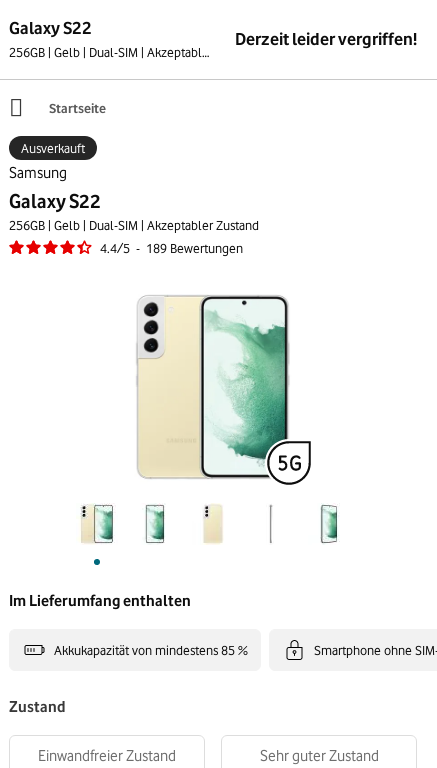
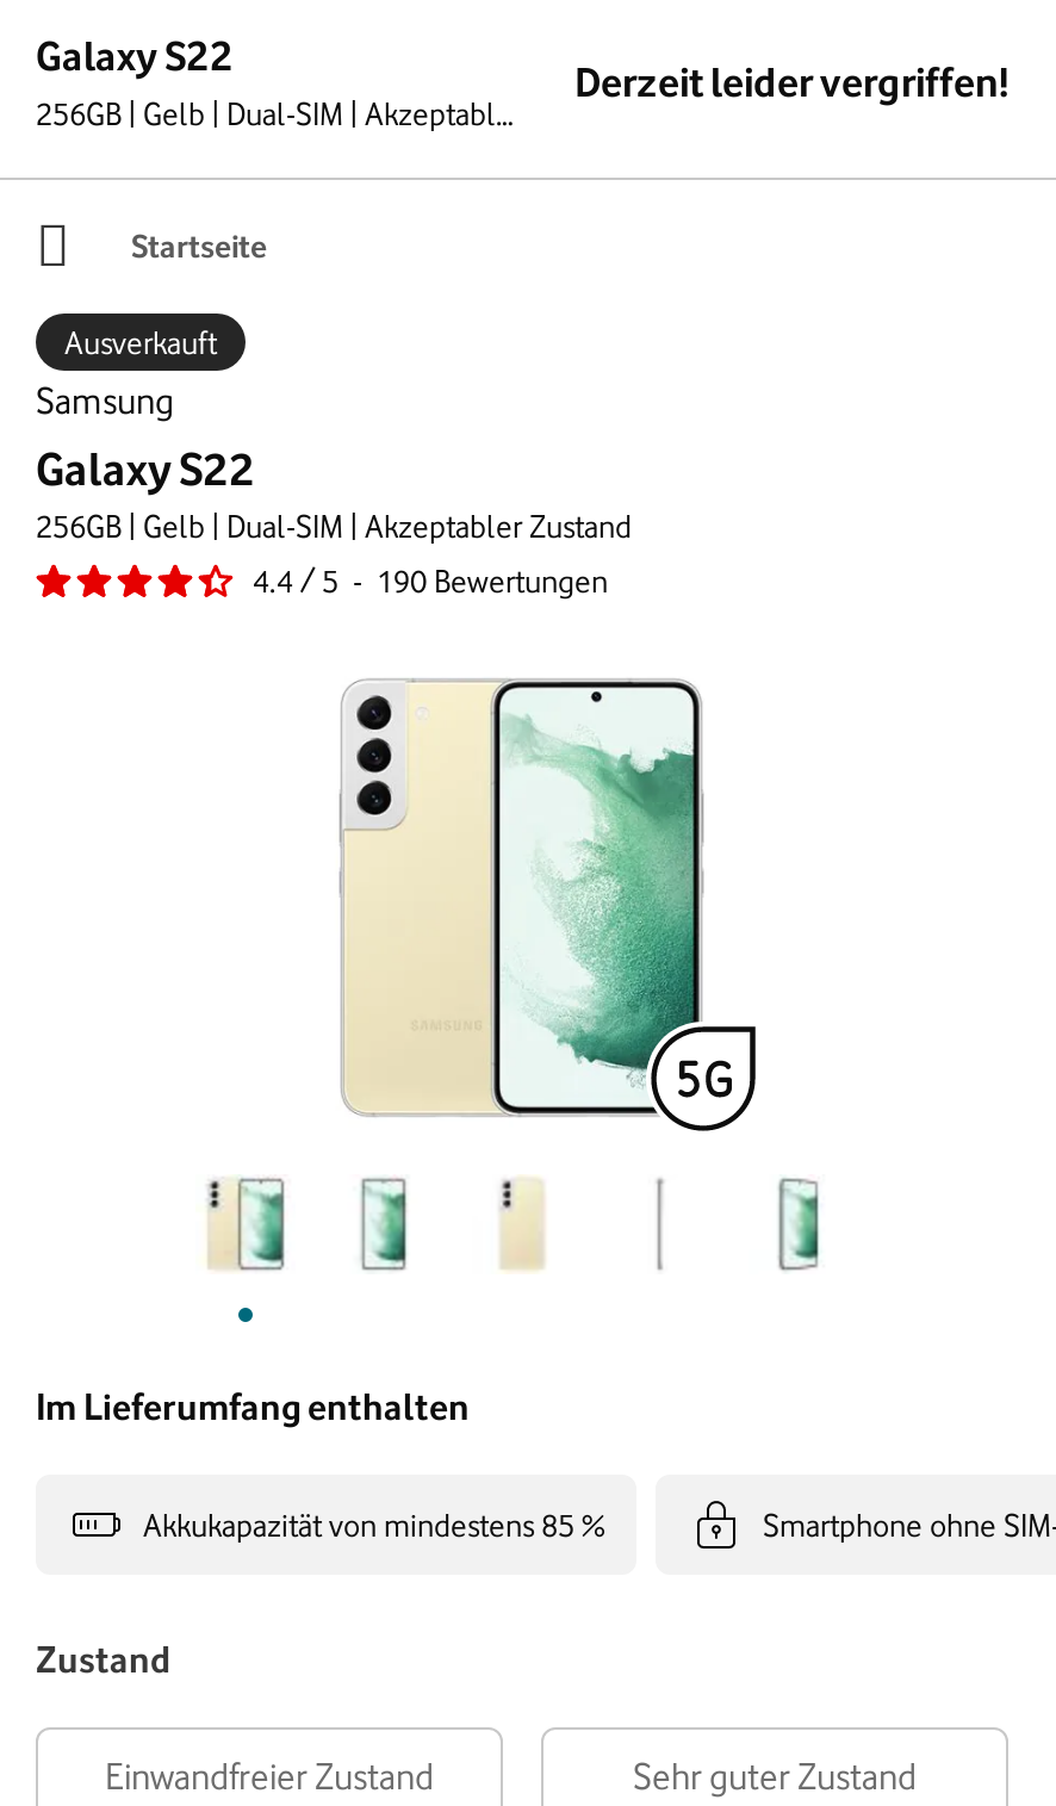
[100,240,243,256] 4.4/5 - 189 Bewertungen -> [253,561,608,600] 4.4 / 5 - 190 Bewertungen

